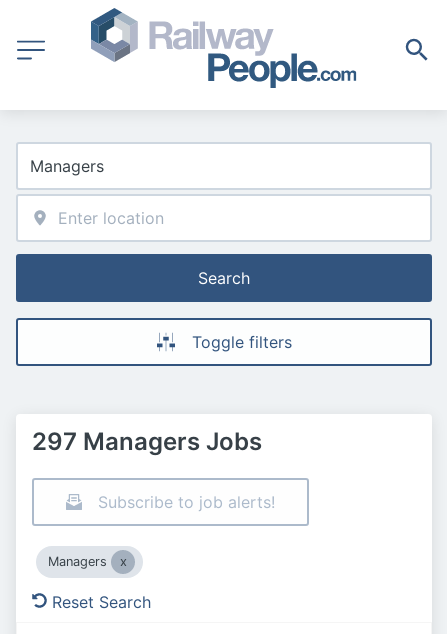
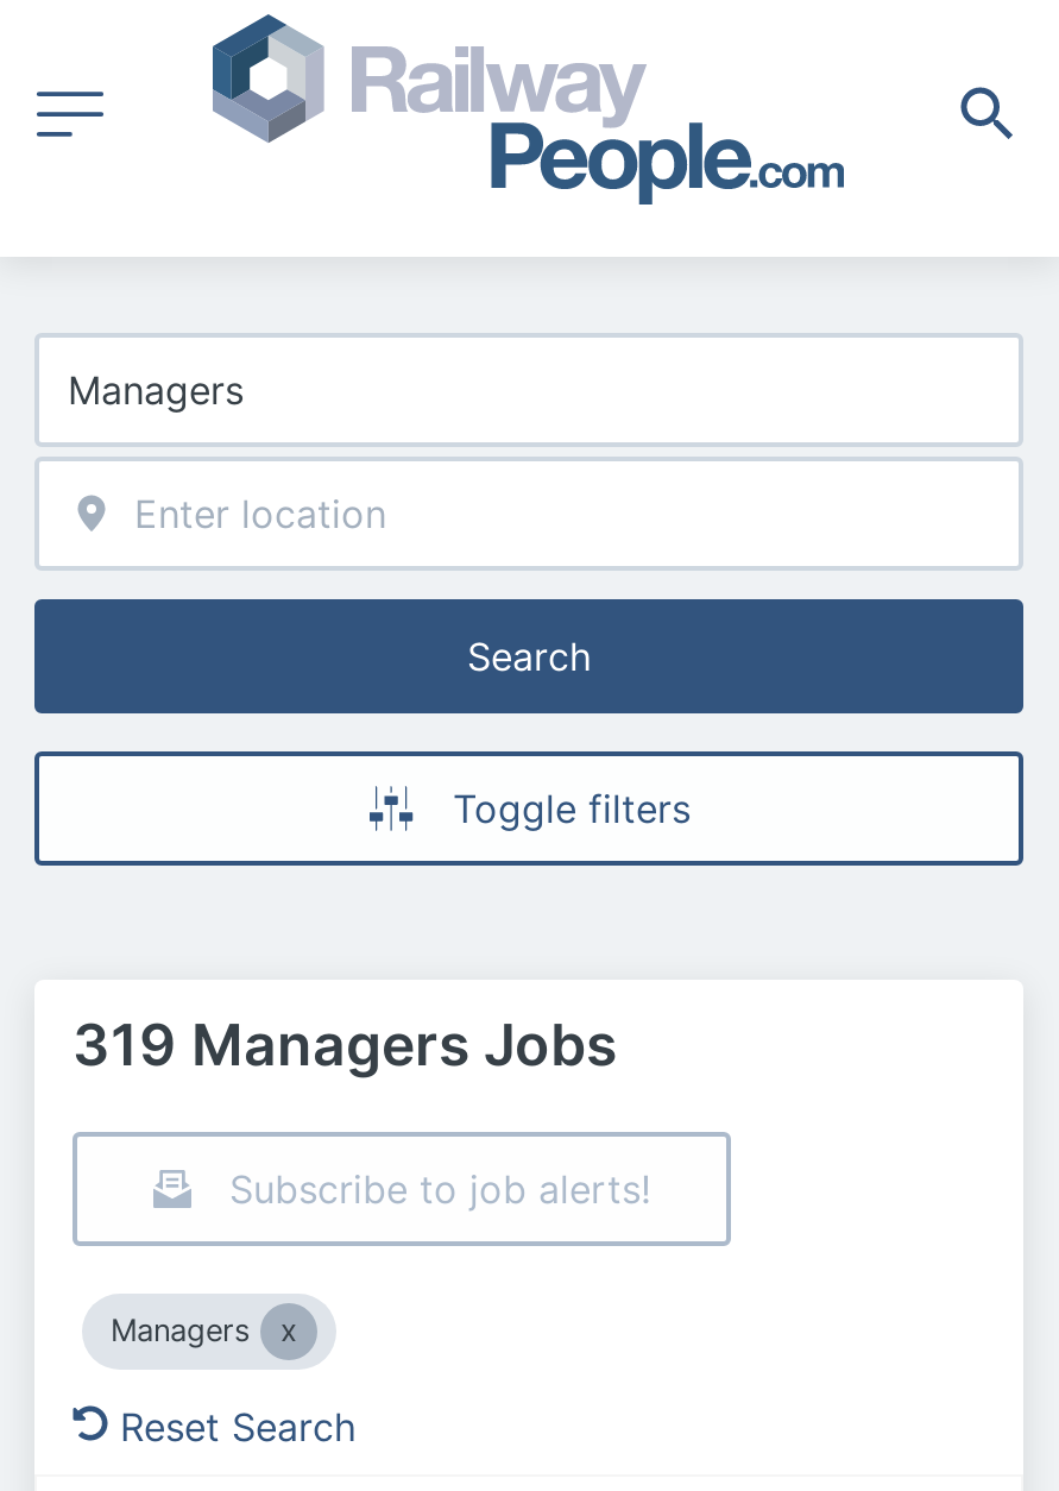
[32,427,262,456] 297 Managers Jobs -> [73,1011,617,1080] 319 Managers Jobs

